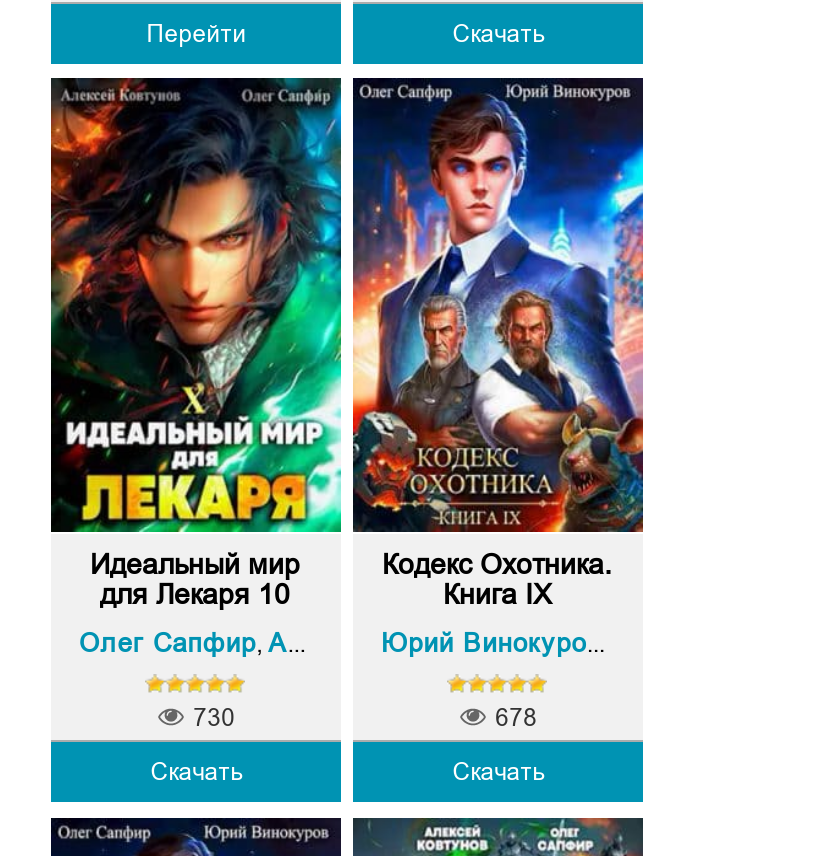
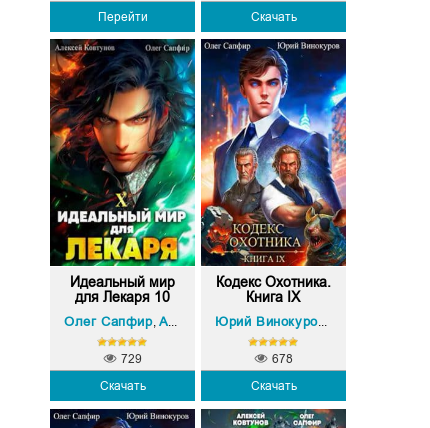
[193,705,235,733] 730 -> [121,352,142,366] 729

